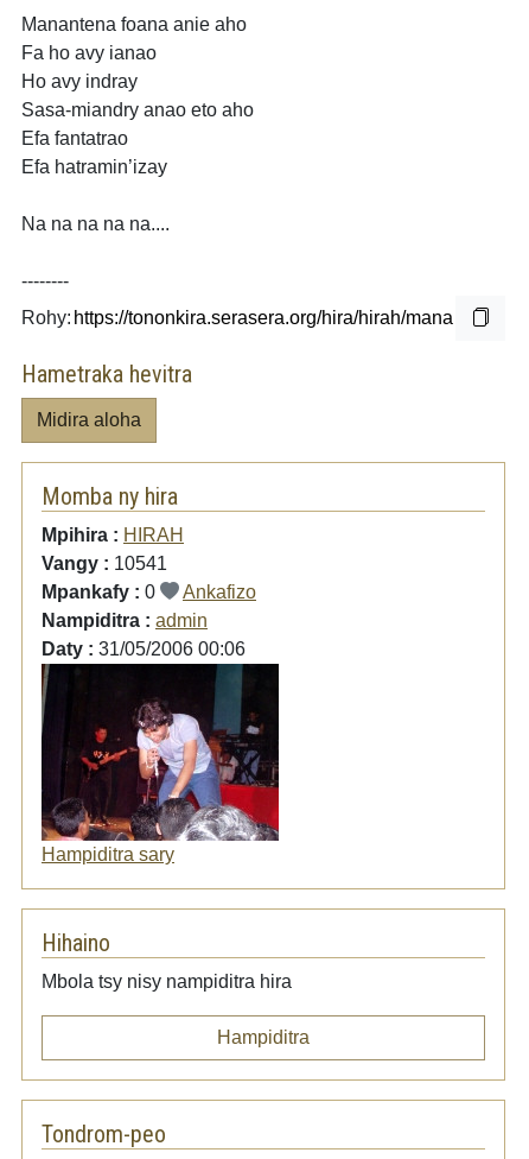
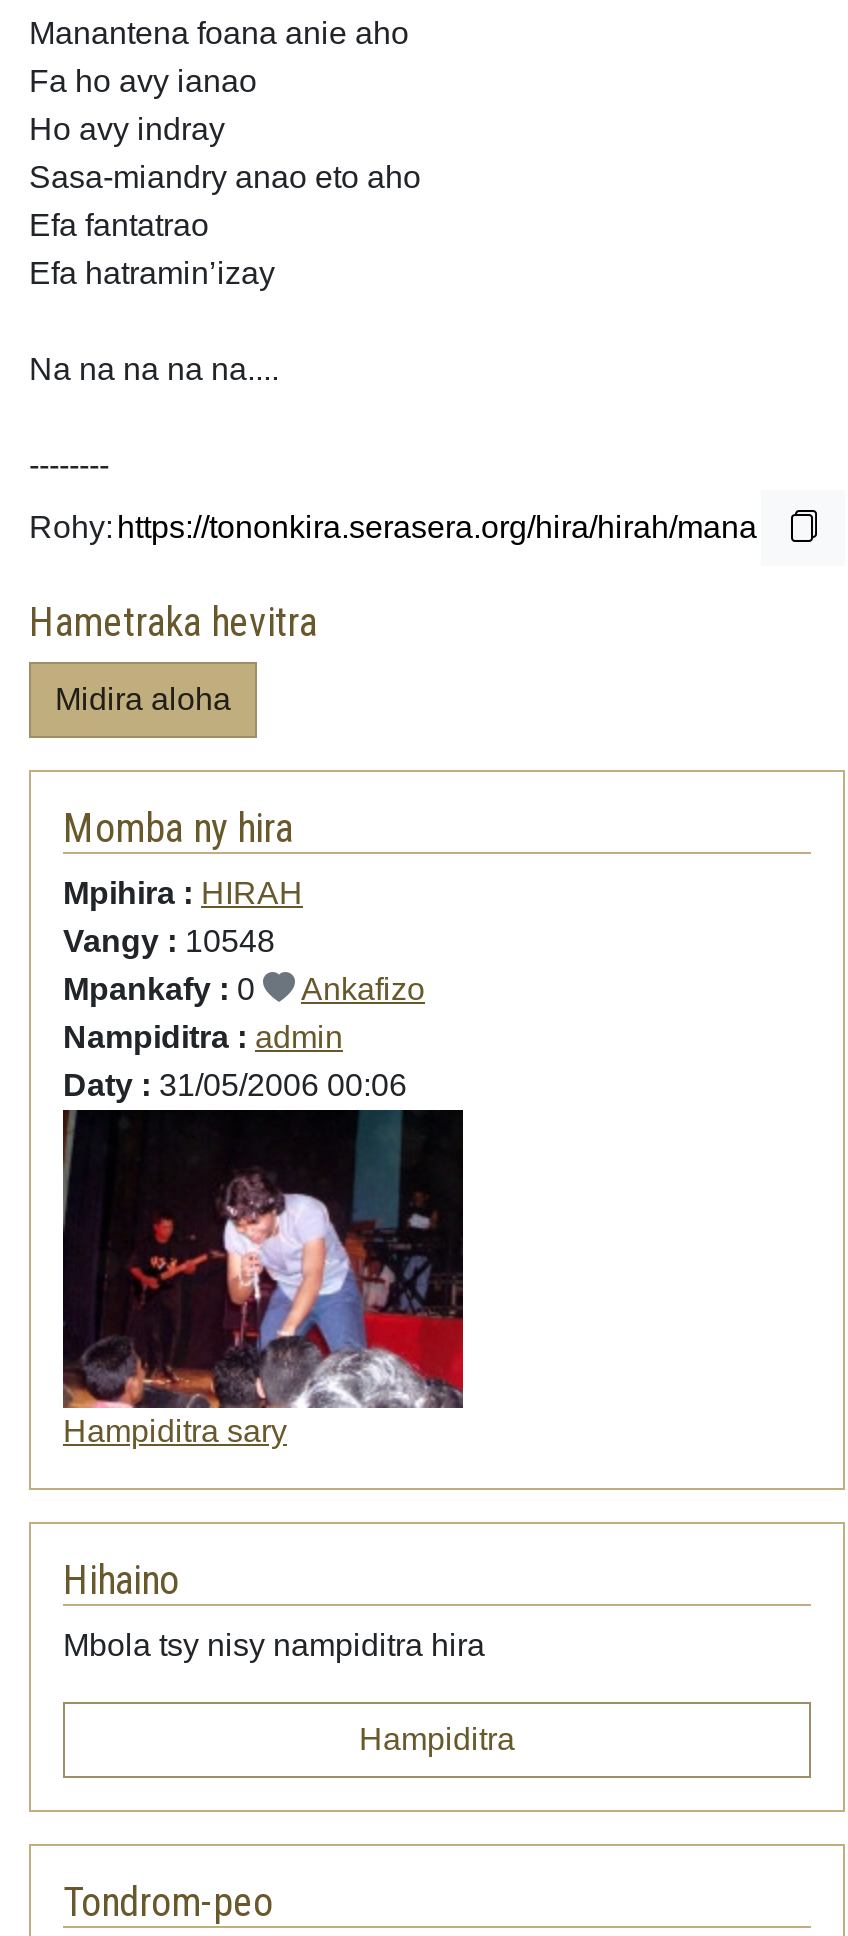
[42,553,167,573] Vangy : 10541 -> [63,924,275,958] Vangy : 10548

